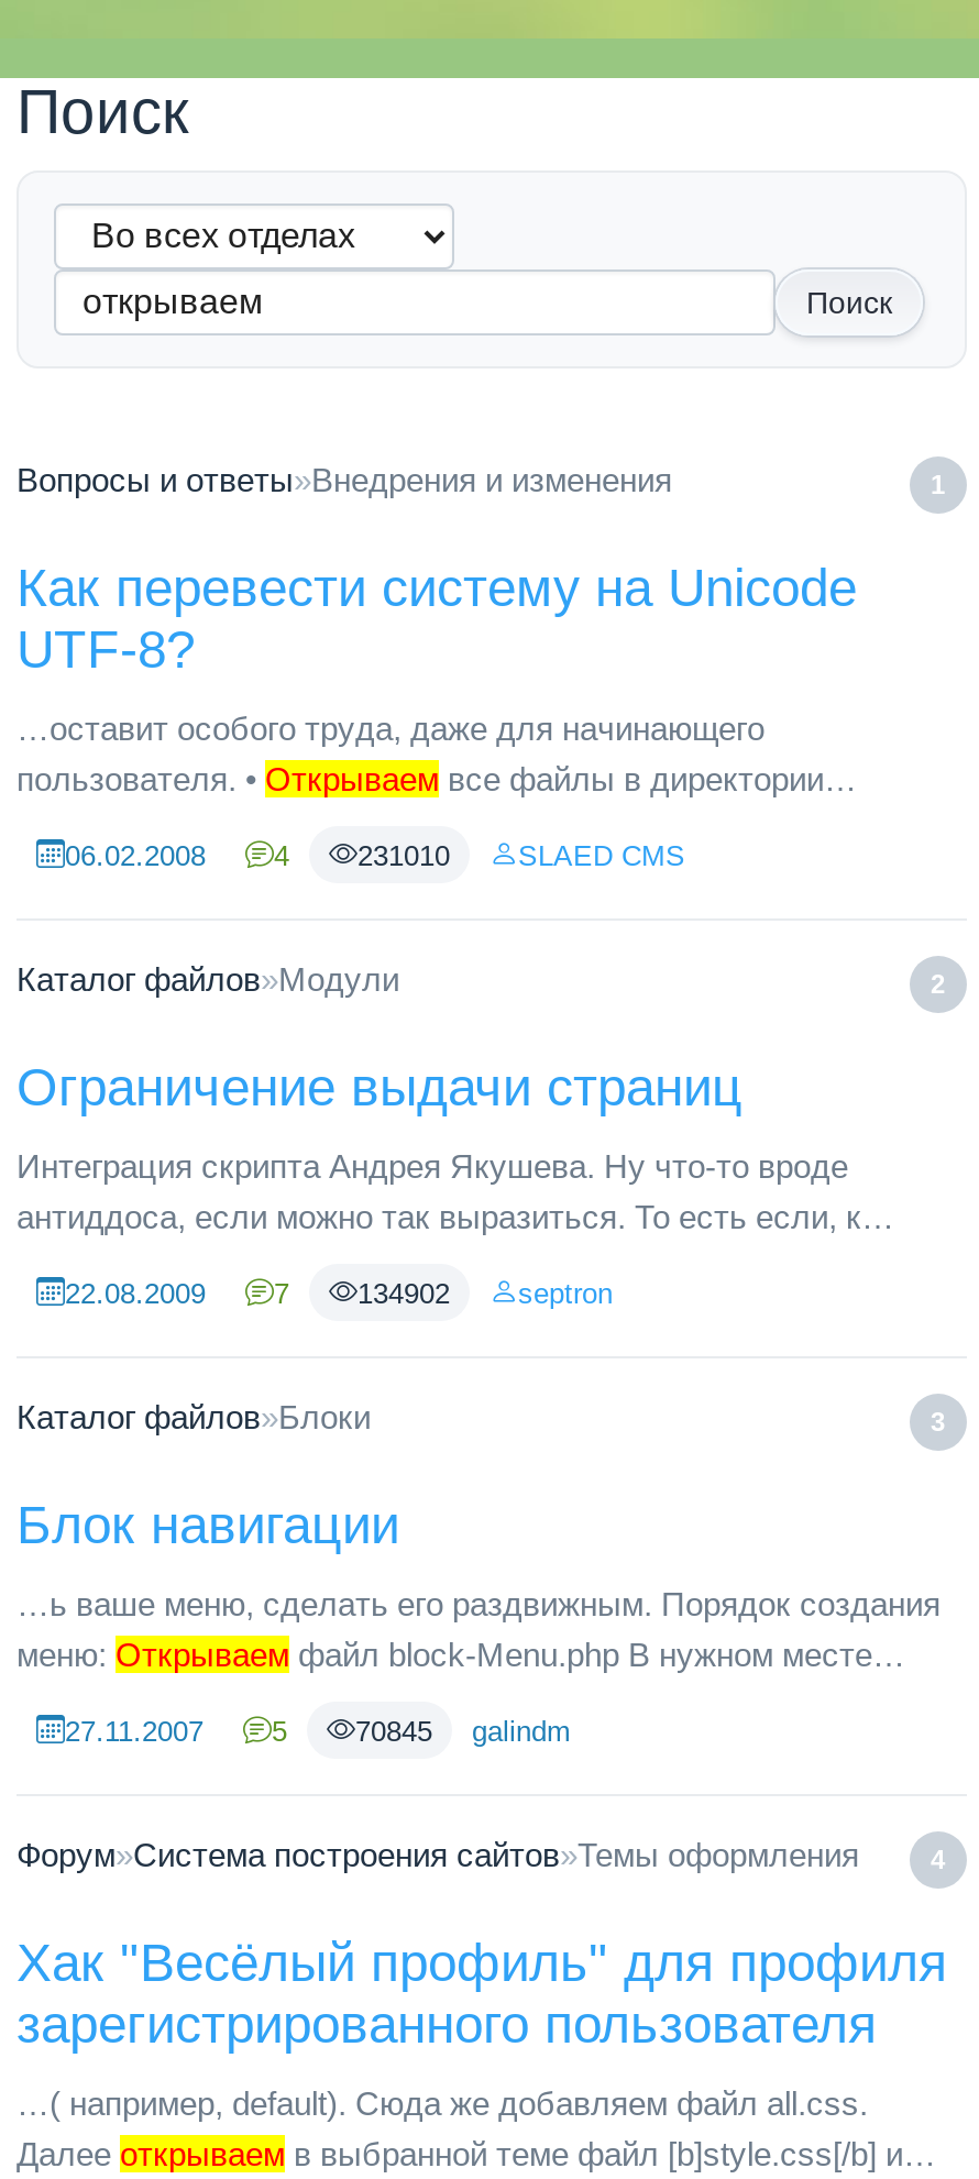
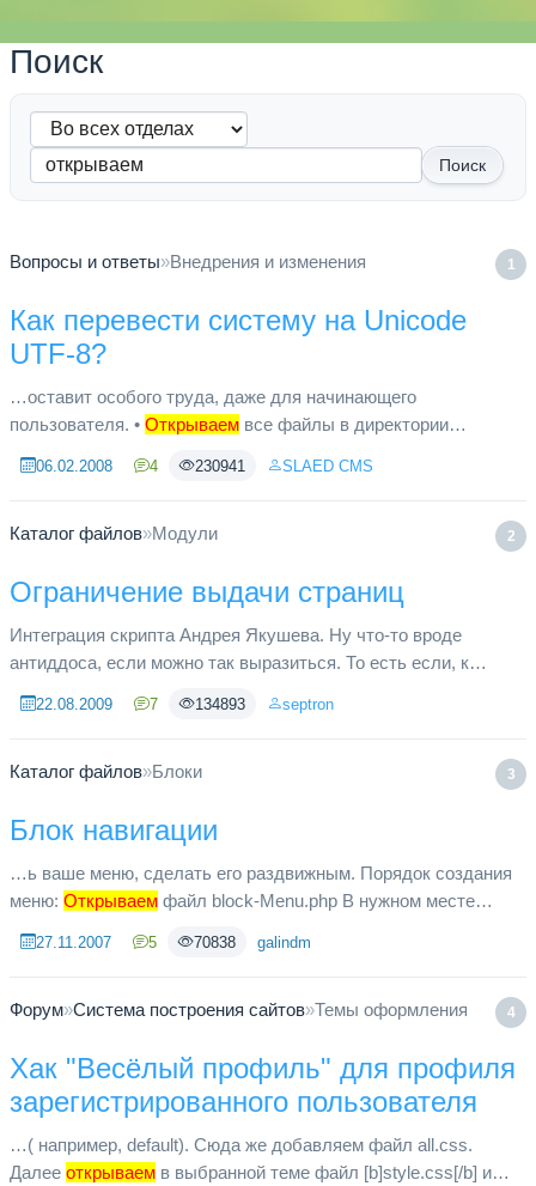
[358,838,450,871] 231010 -> [195,457,245,475] 230941
[358,1276,450,1309] 134902 -> [195,695,245,713] 134893
[355,1714,571,1747] 70845 galindm -> [194,933,311,951] 70838 galindm

